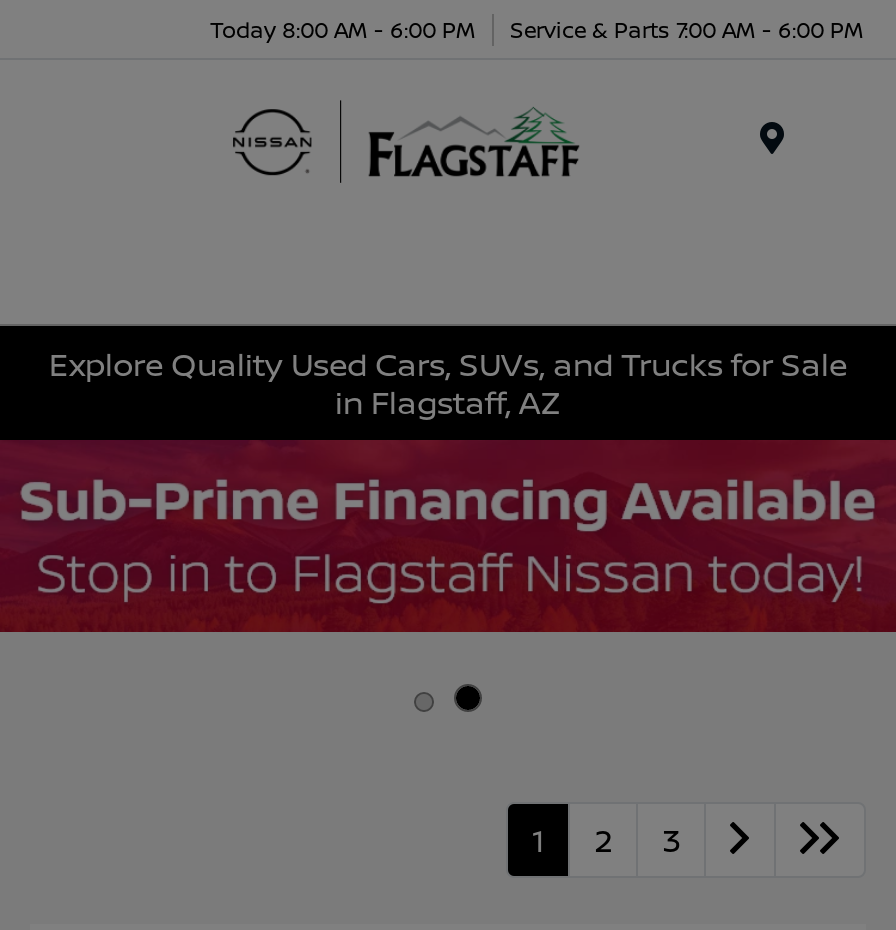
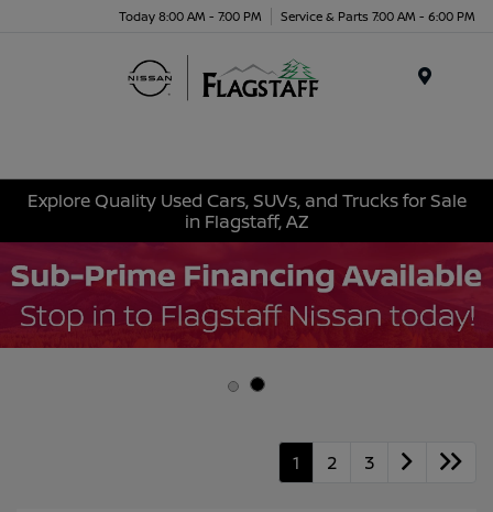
[210,13,864,43] Today 8:00 AM - 6:00 PM Service & Parts 7:00 AM - 6:00 PM -> [119,7,475,24] Today 8:00 AM - 7:00 PM Service & Parts 7:00 AM - 6:00 PM

